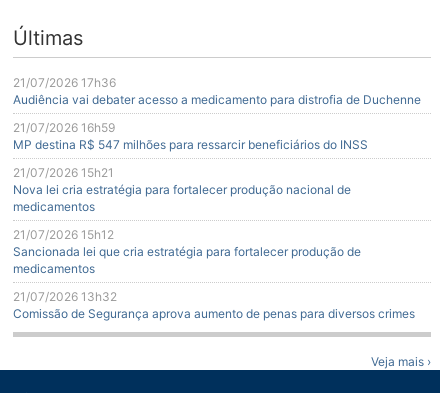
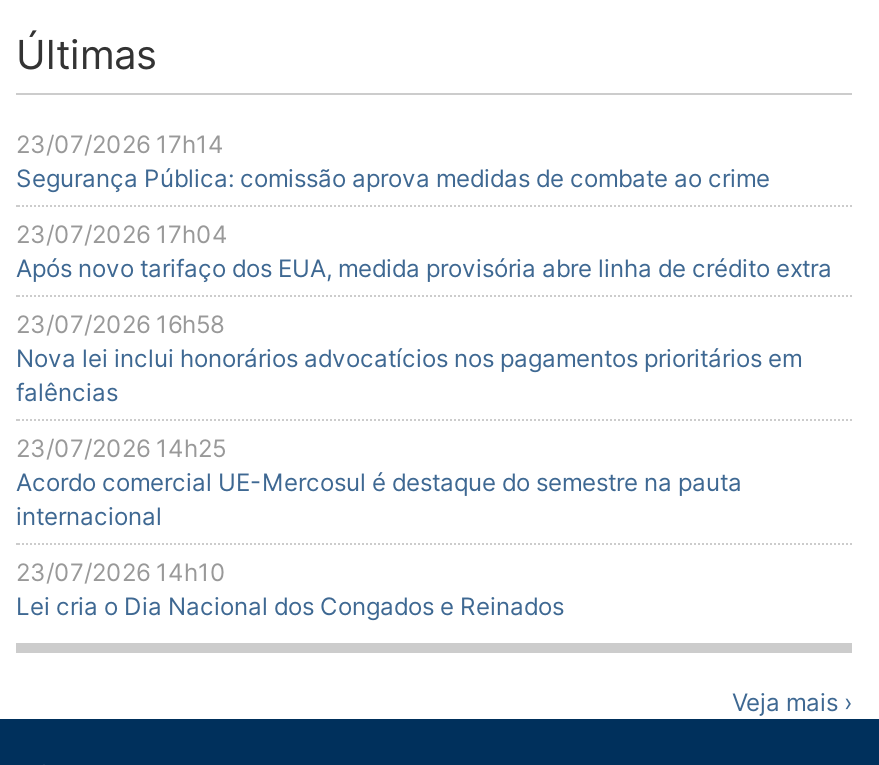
[13,75,421,107] 21/07/2026 17h36 | Audiência vai debater acesso a medicamento para distrofia de Duchenne -> [16,128,770,192] 23/07/2026 17h14 | Segurança Pública: comissão aprova medidas de combate ao crime
[13,120,368,152] 21/07/2026 16h59 | MP destina R$ 547 milhões para ressarcir beneficiários do INSS -> [16,218,832,282] 23/07/2026 17h04 | Após novo tarifaço dos EUA, medida provisória abre linha de crédito extra
[13,165,351,214] 21/07/2026 15h21 | Nova lei cria estratégia para fortalecer produção nacional de | medicamentos -> [16,308,802,406] 23/07/2026 16h58 | Nova lei inclui honorários advocatícios nos pagamentos prioritários em | falências
[13,227,361,276] 21/07/2026 15h12 | Sancionada lei que cria estratégia para fortalecer produção de | medicamentos -> [16,432,742,530] 23/07/2026 14h25 | Acordo comercial UE-Mercosul é destaque do semestre na pauta | internacional
[13,289,415,321] 21/07/2026 13h32 | Comissão de Segurança aprova aumento de penas para diversos crimes -> [16,556,564,620] 23/07/2026 14h10 | Lei cria o Dia Nacional dos Congados e Reinados

